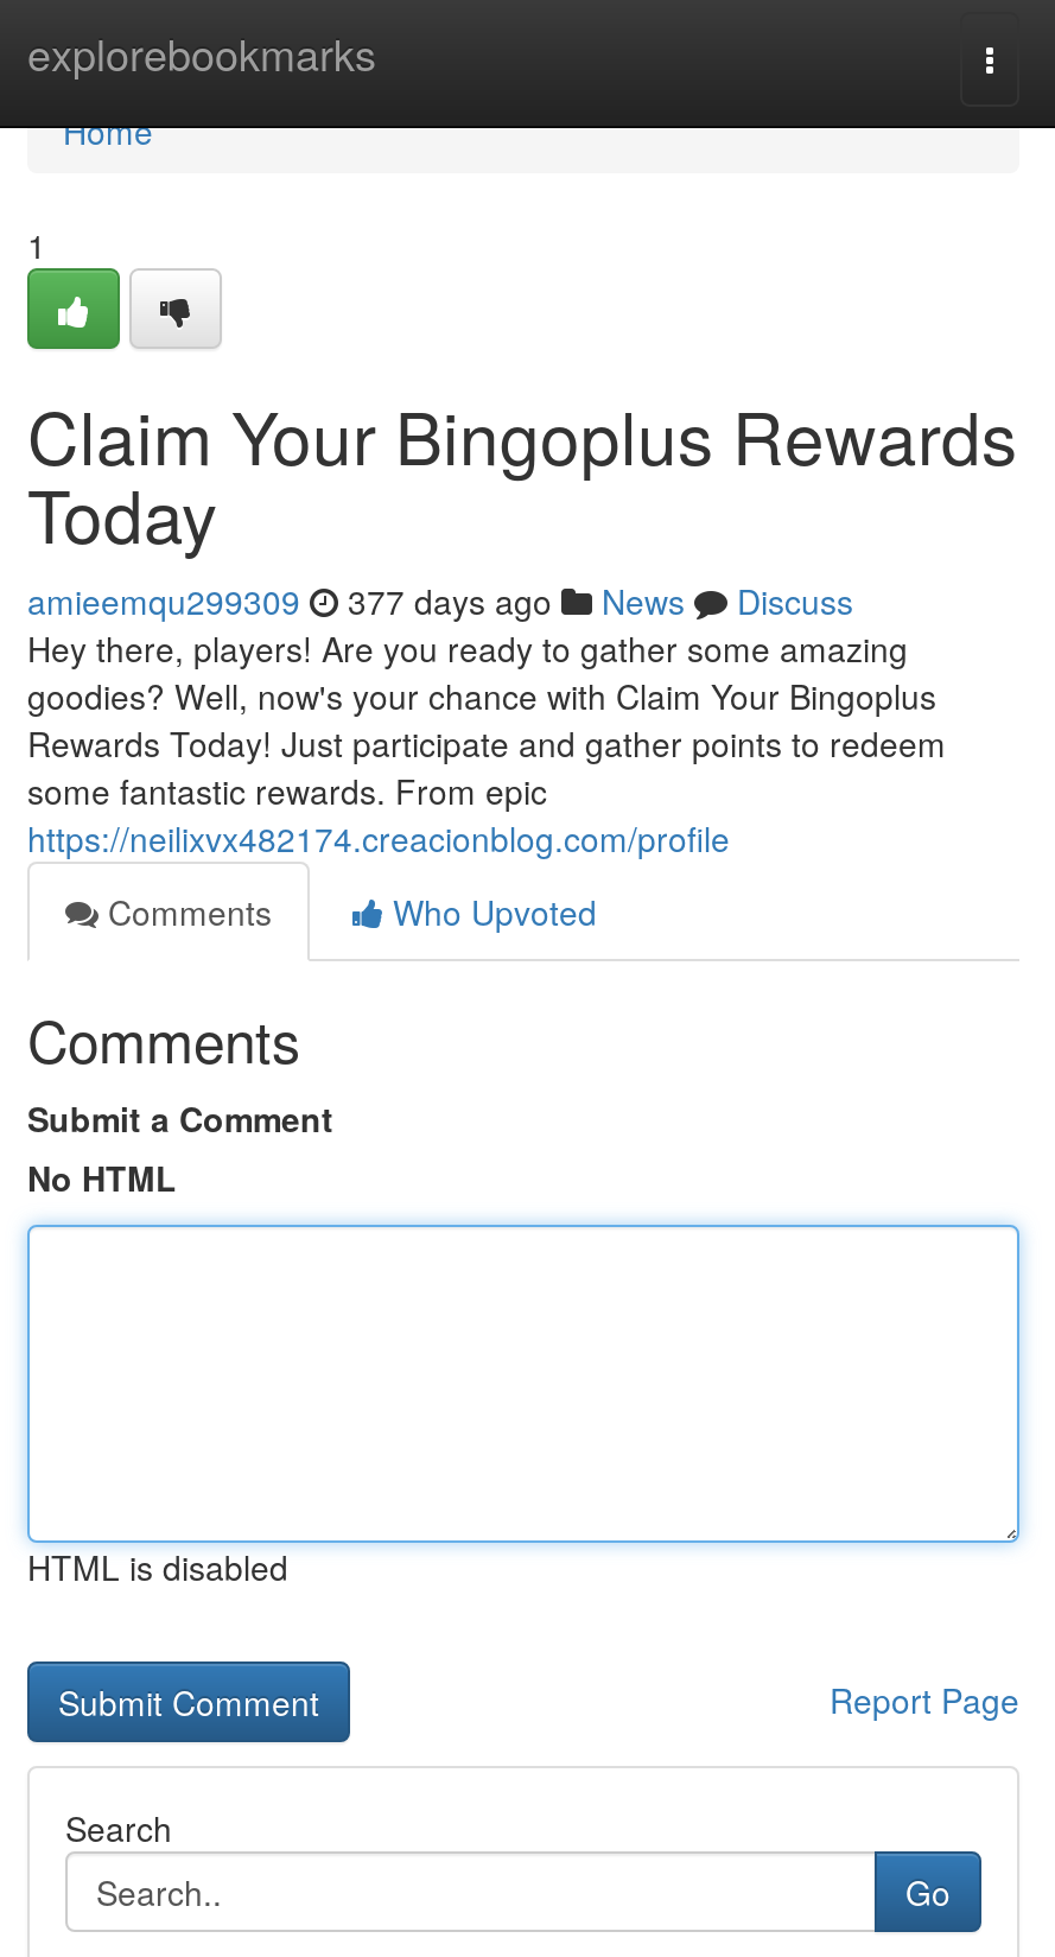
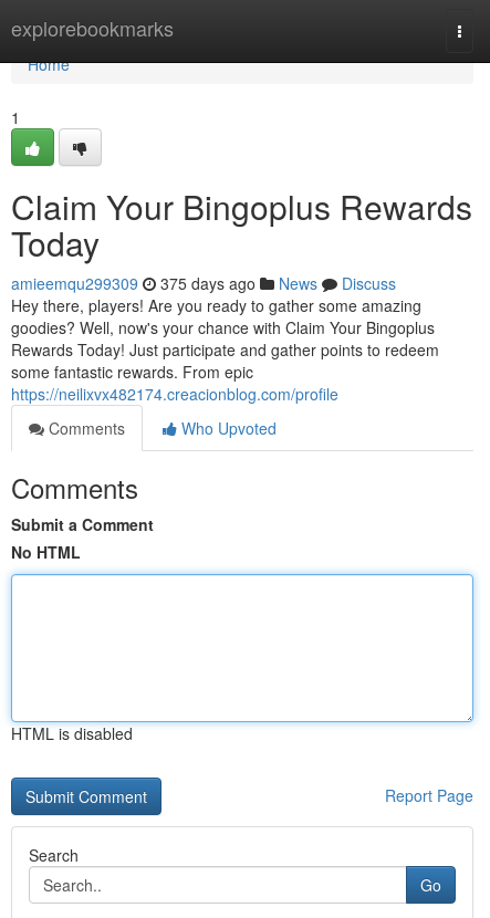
[27,577,853,624] amieemqu299309 377 days ago News Discuss -> [11,272,396,294] amieemqu299309 375 days ago News Discuss

